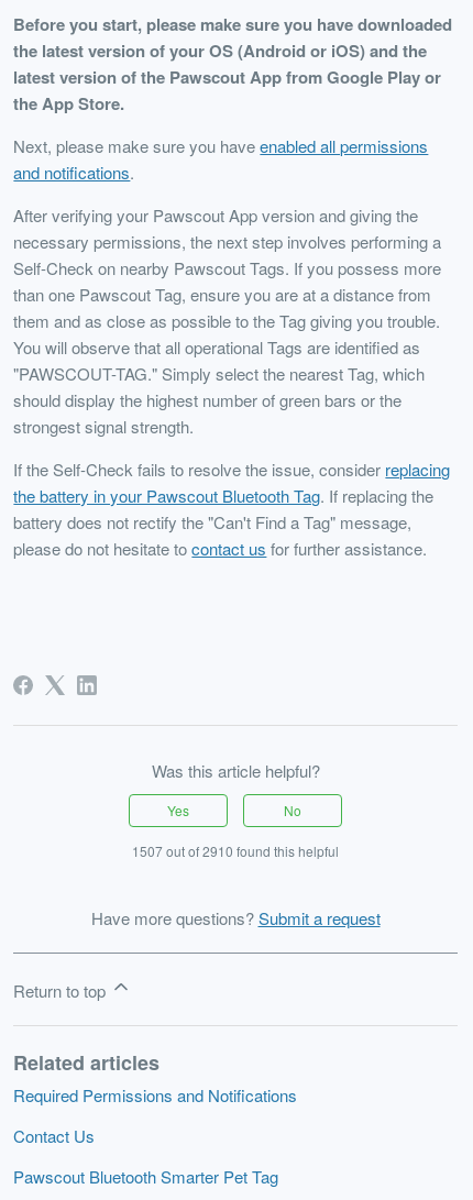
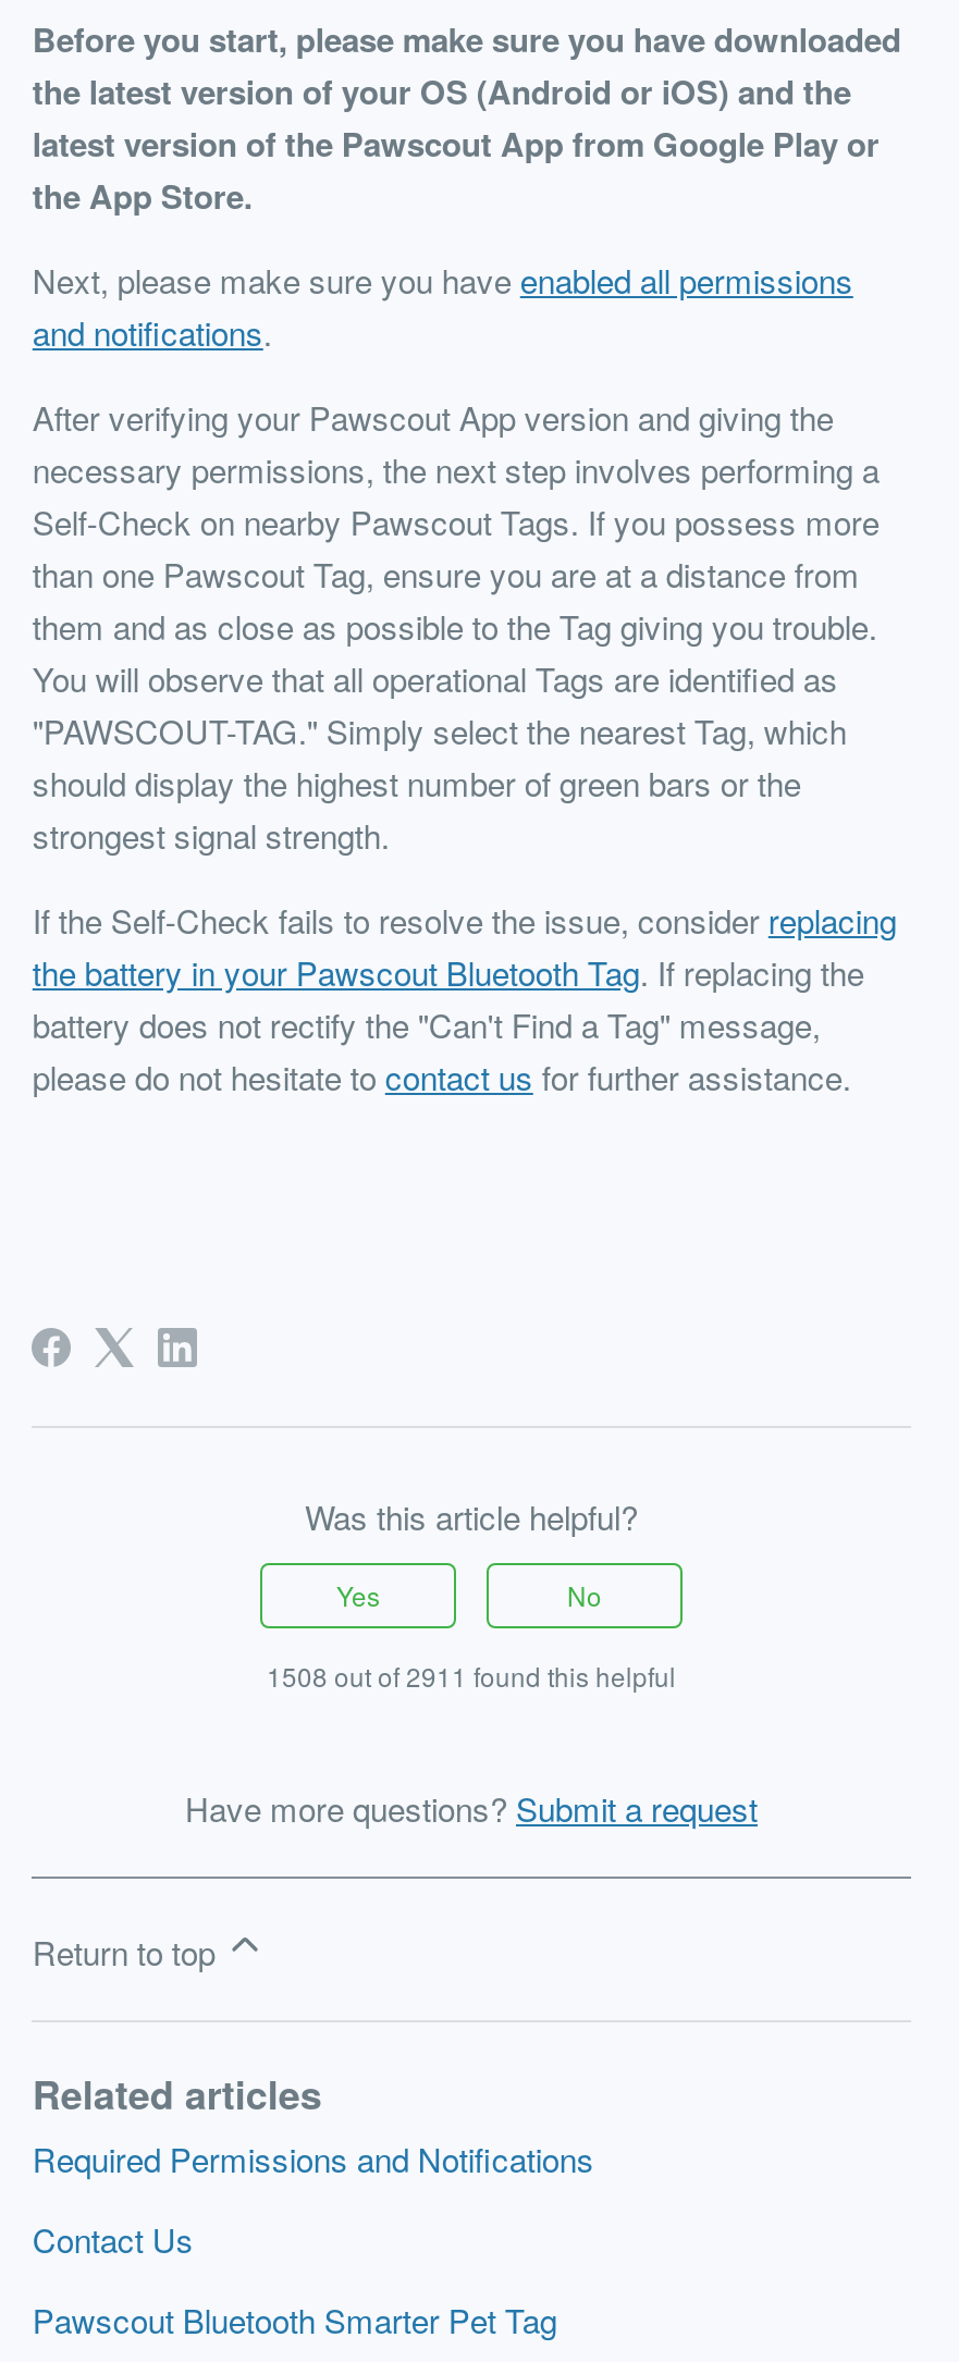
[132,842,339,861] 1507 out of 2910 found this helpful -> [267,1658,676,1695] 1508 out of 2911 found this helpful

